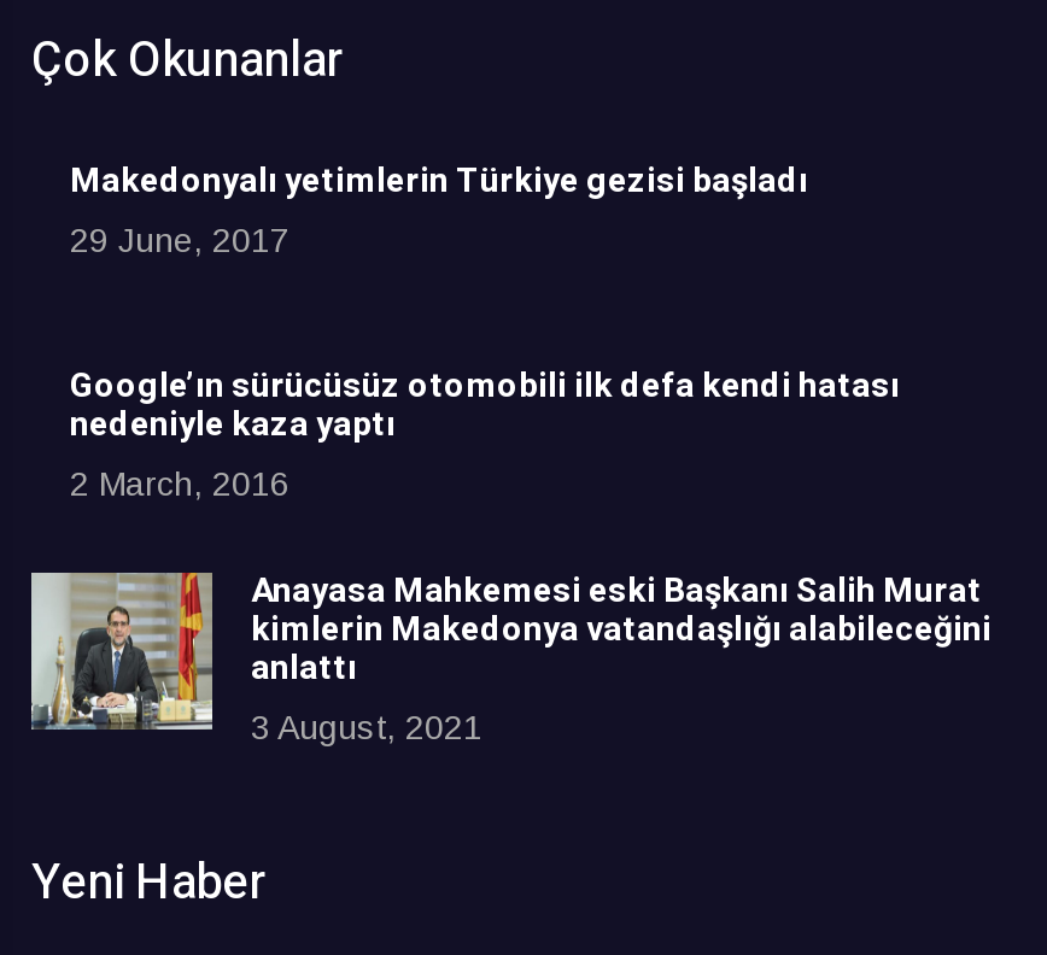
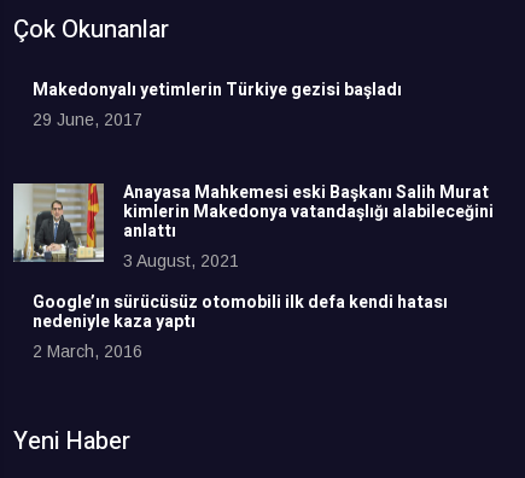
moved [70,361,900,503] -> [33,290,448,361]: Google’ın sürücüsüz otomobili ilk defa kendi hatası | nedeniyle kaza yaptı | 2 March, 2016
moved [31,566,992,747] -> [13,180,494,271]: [image] | Anayasa Mahkemesi eski Başkanı Salih Murat | kimlerin Makedonya vatandaşlığı alabileceğini | anlattı | 3 August, 2021

